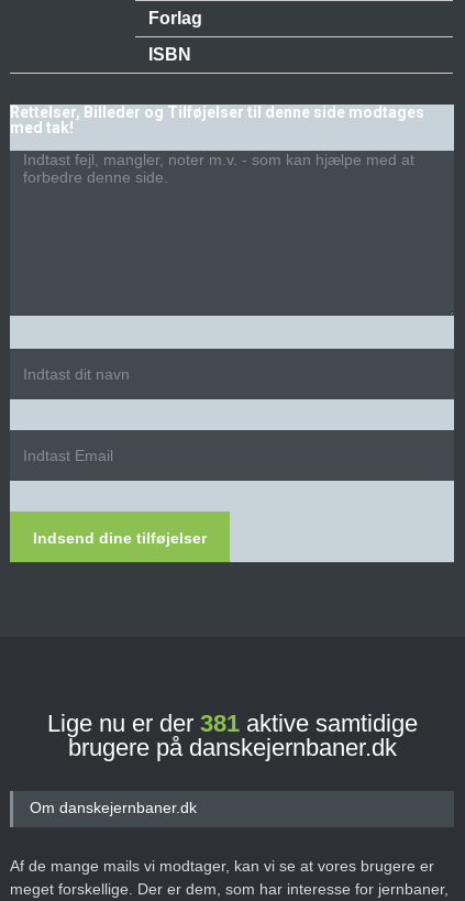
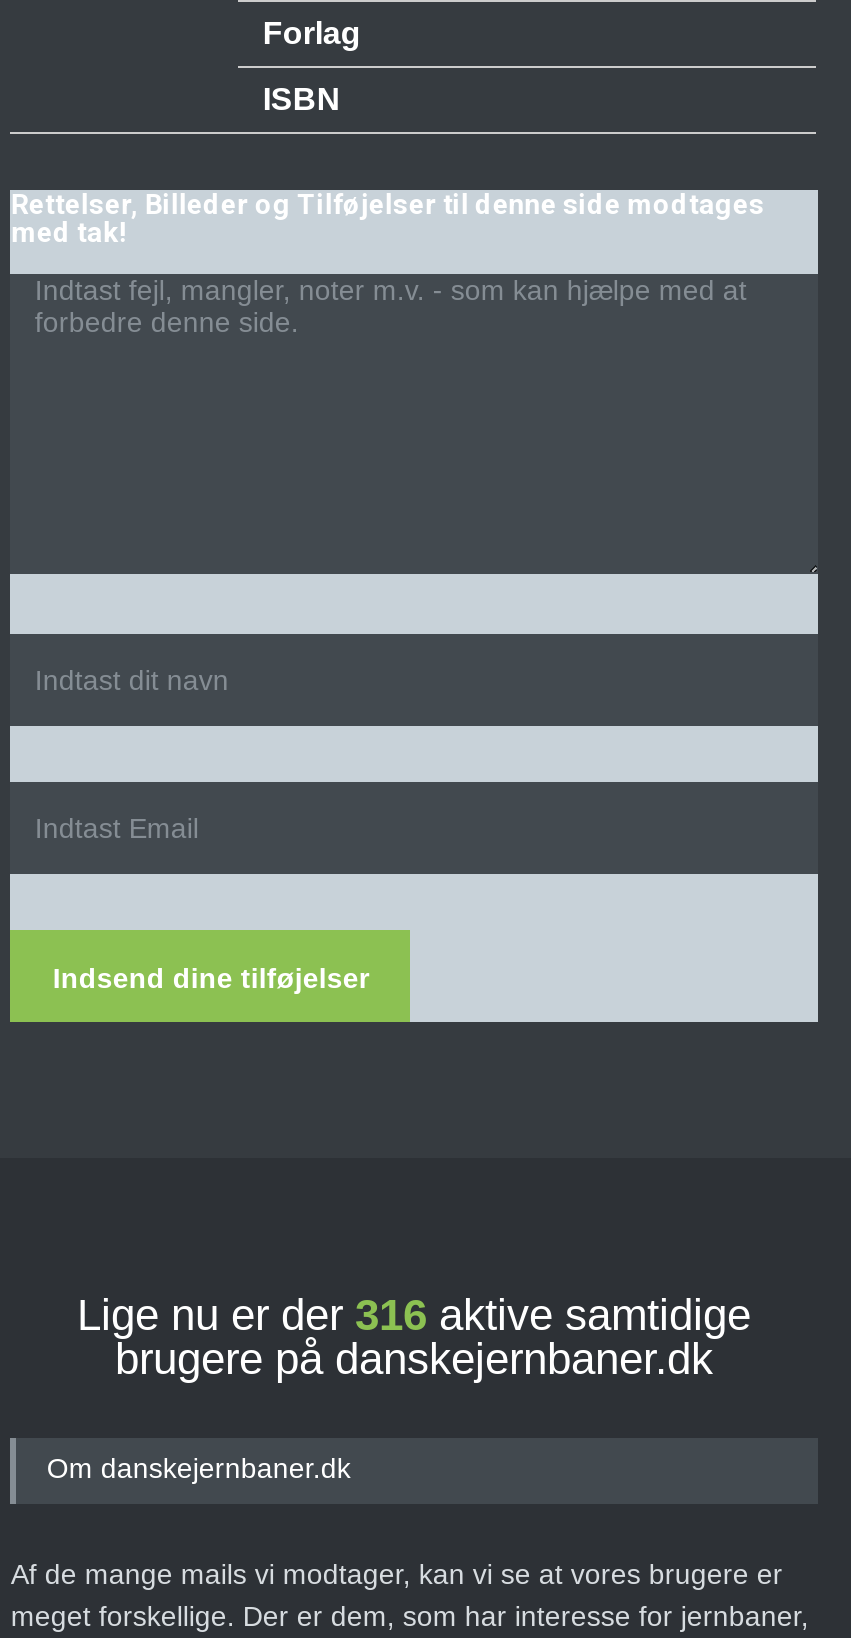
[47,710,417,737] Lige nu er der 381 aktive samtidige -> [77,1290,751,1340] Lige nu er der 316 aktive samtidige

